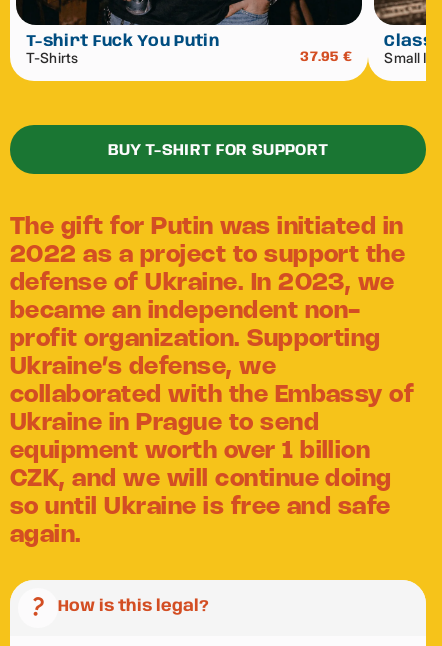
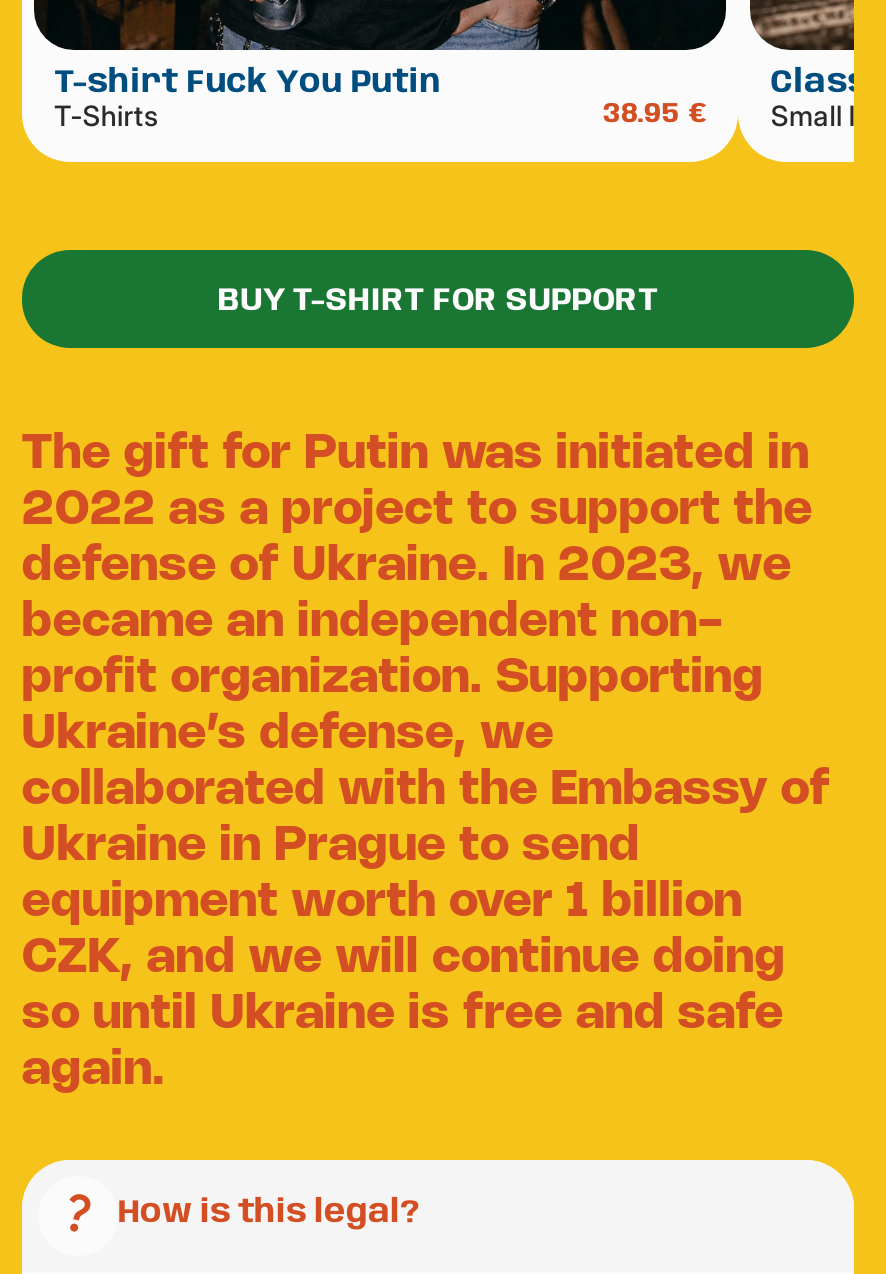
[300,50,352,64] 37.95 € -> [603,101,707,129] 38.95 €

